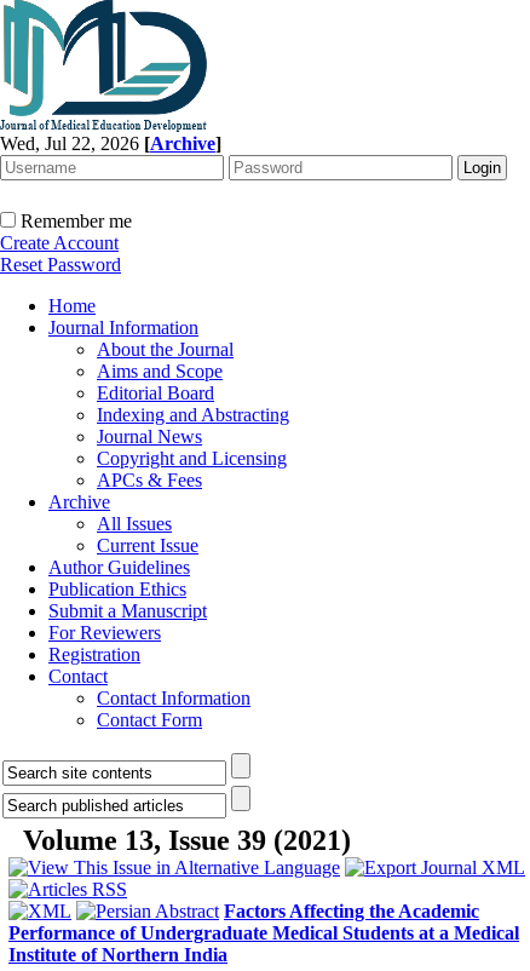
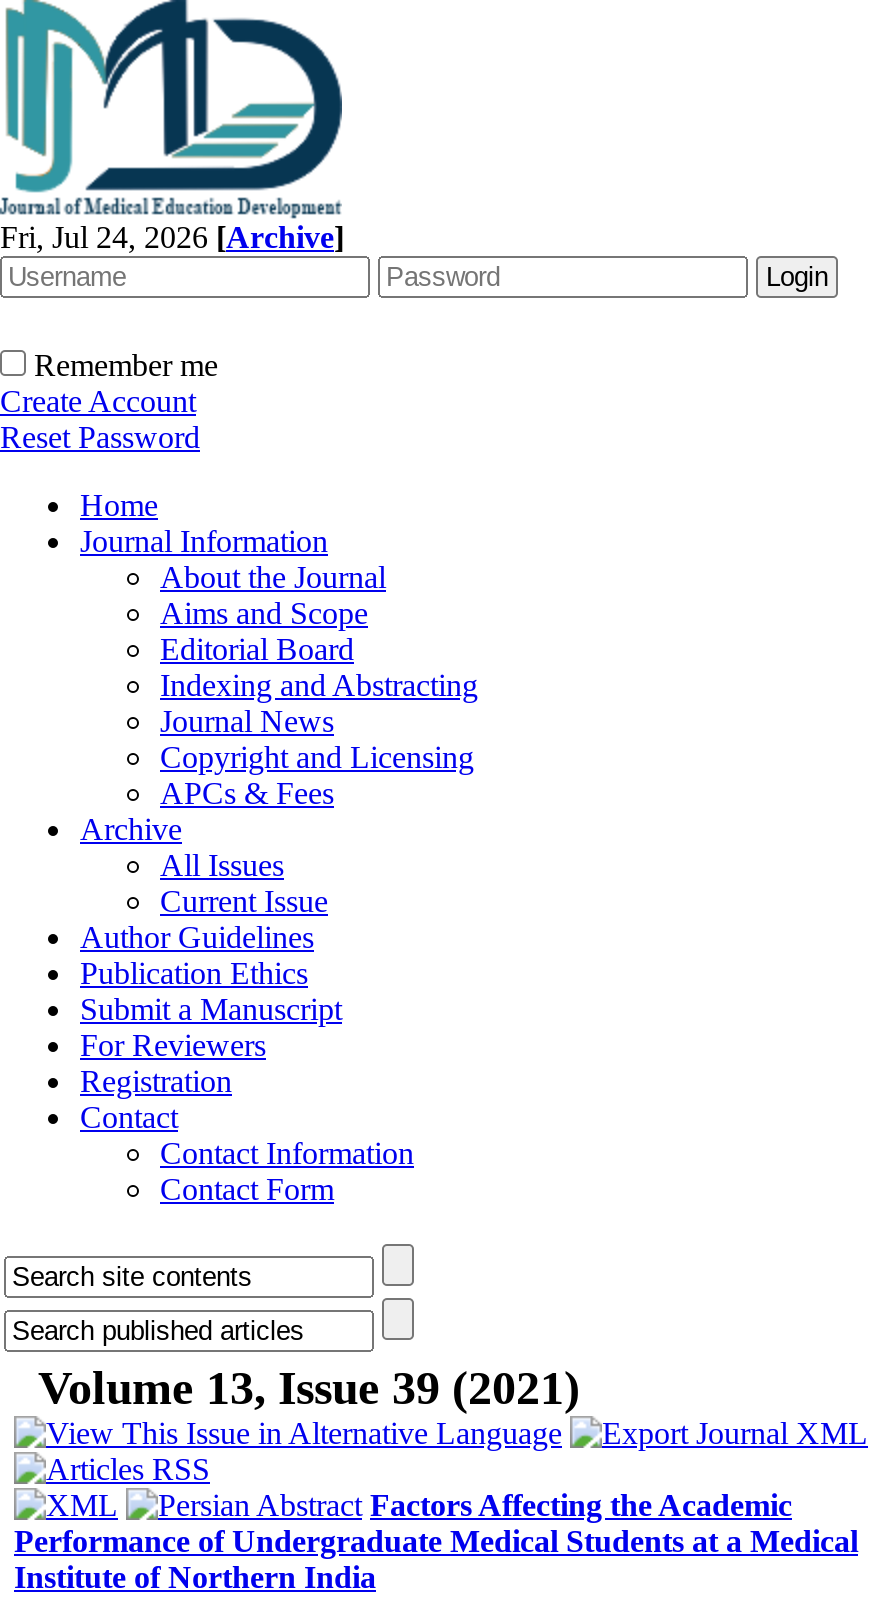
[0,133,221,154] Wed, Jul 22, 2026 [Archive] -> [0,220,344,254] Fri, Jul 24, 2026 [Archive]

